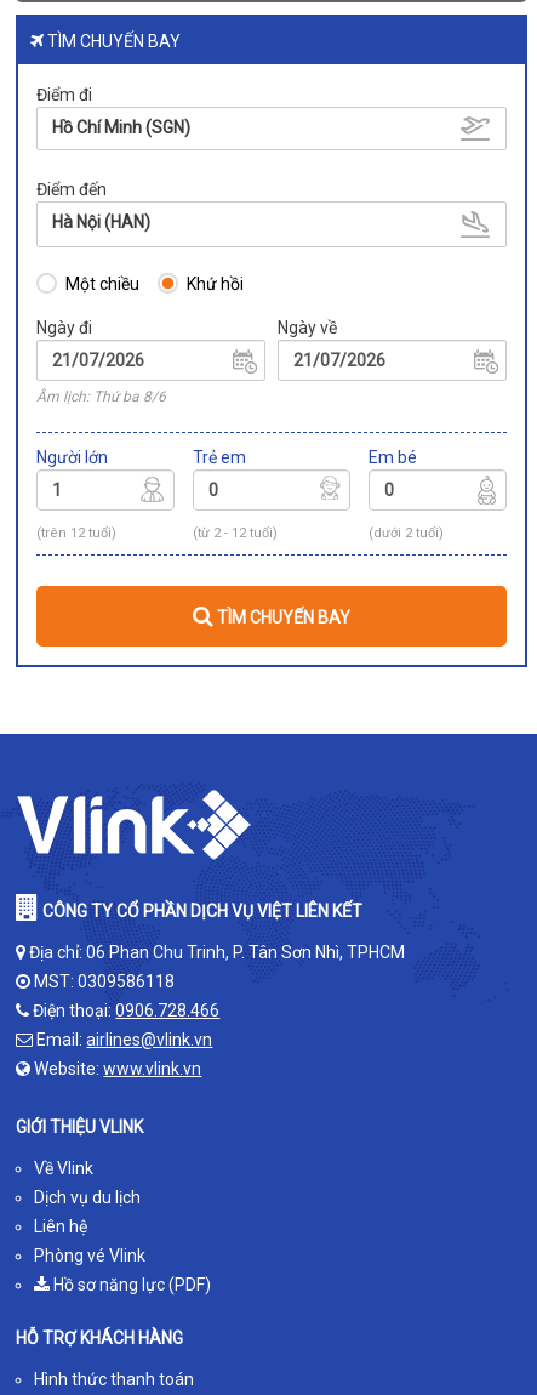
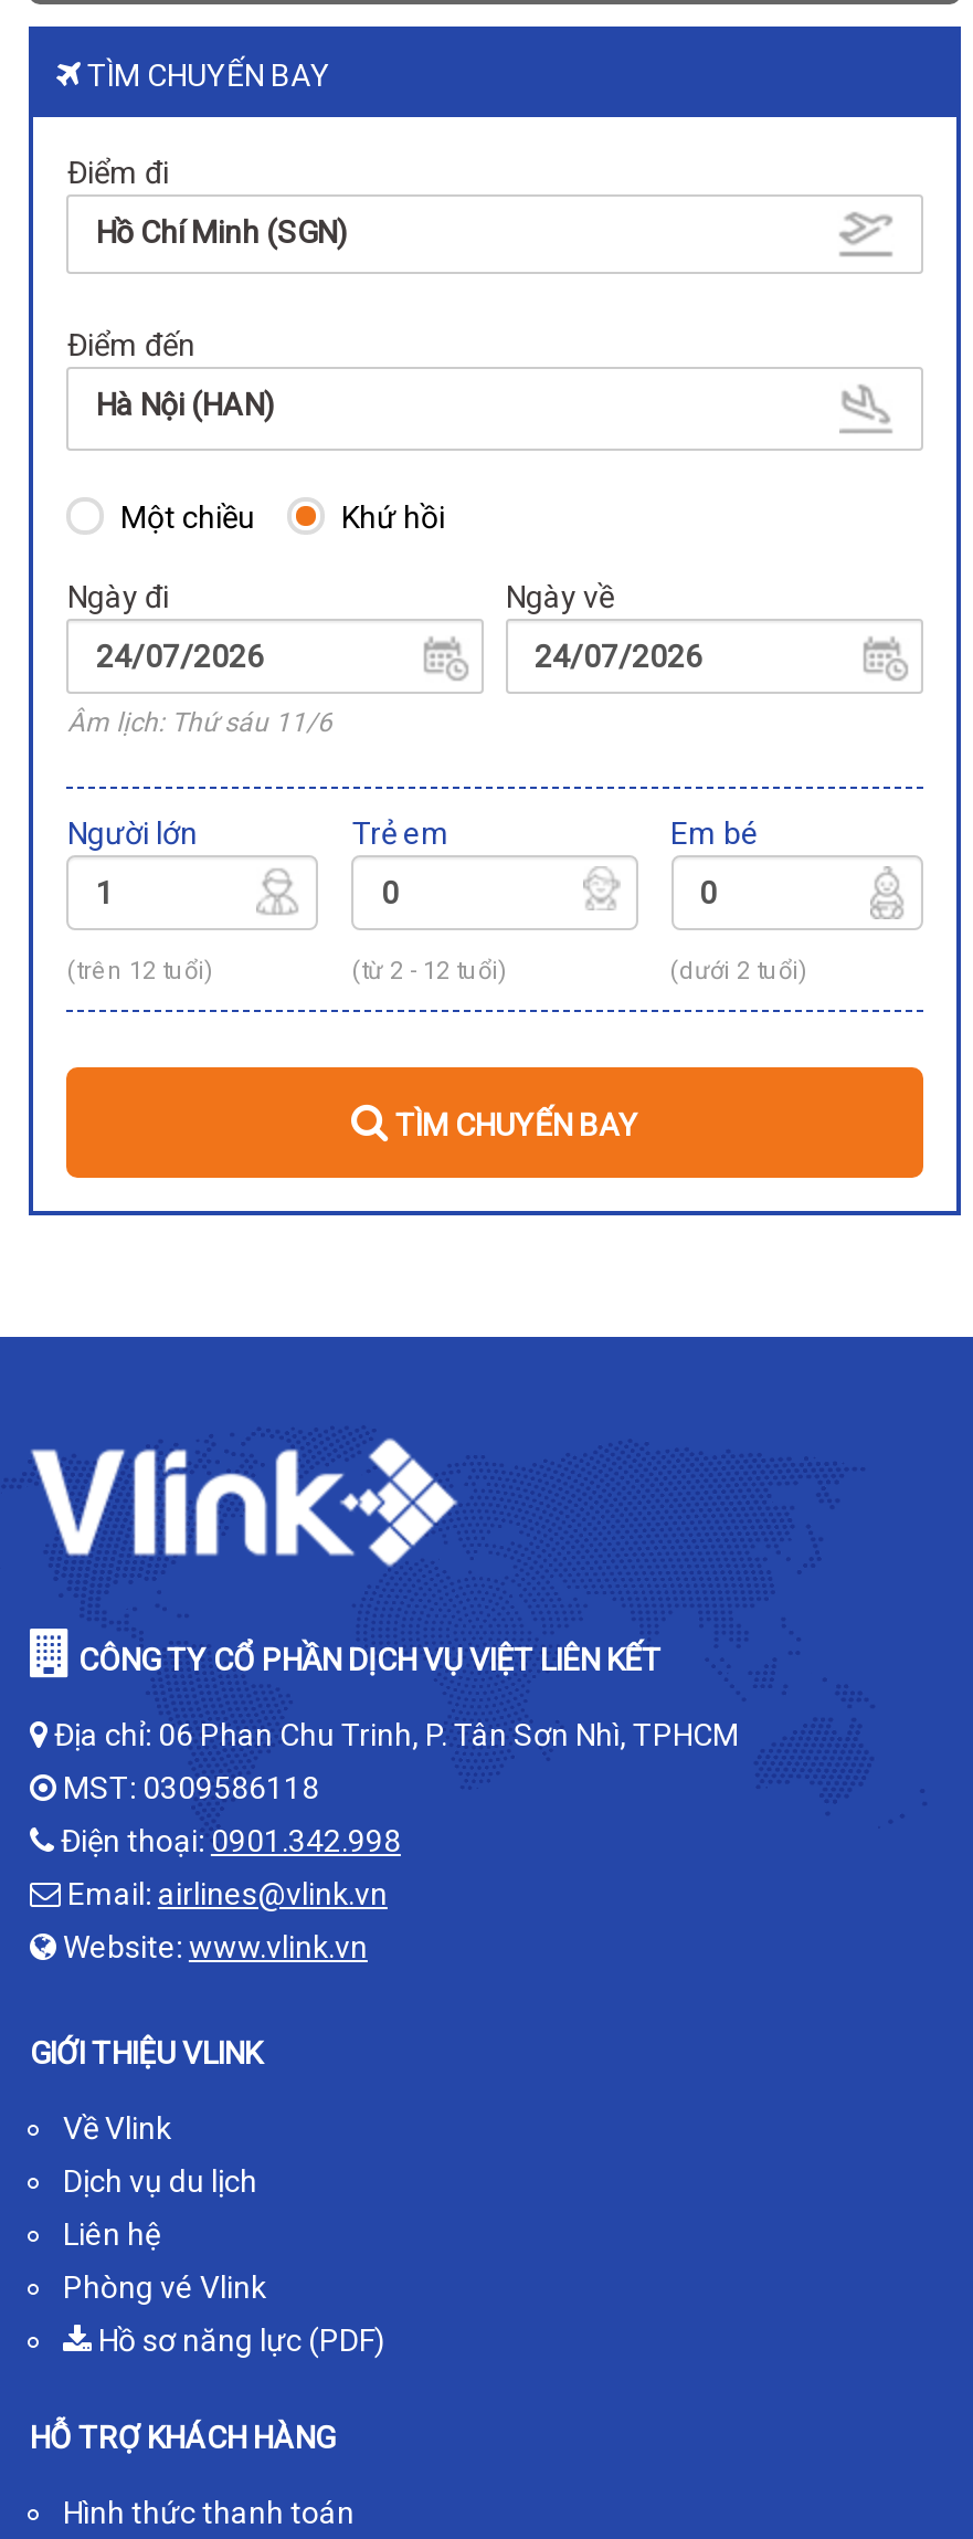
[37,388,167,405] Âm lịch: Thứ ba 8/6 -> [67,707,332,738] Âm lịch: Thứ sáu 11/6
[30,1001,220,1020] Điện thoại: 0906.728.466 -> [54,1823,401,1858] Điện thoại: 0901.342.998

